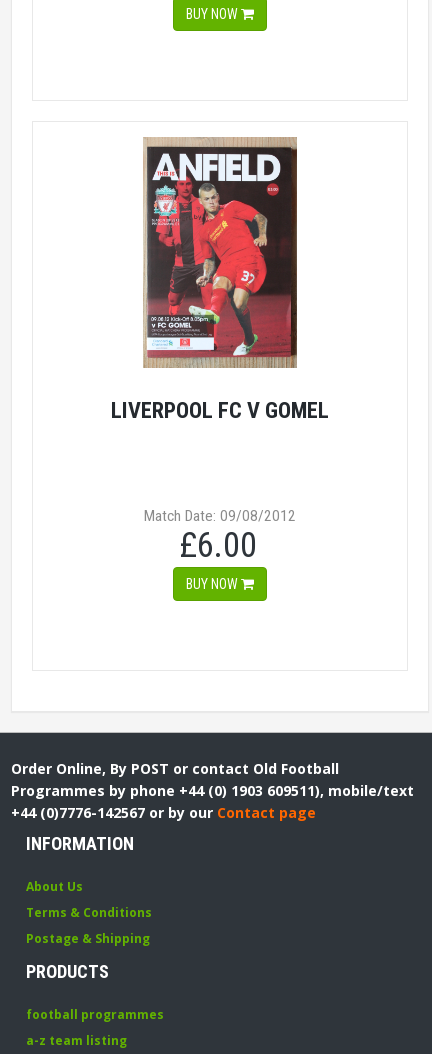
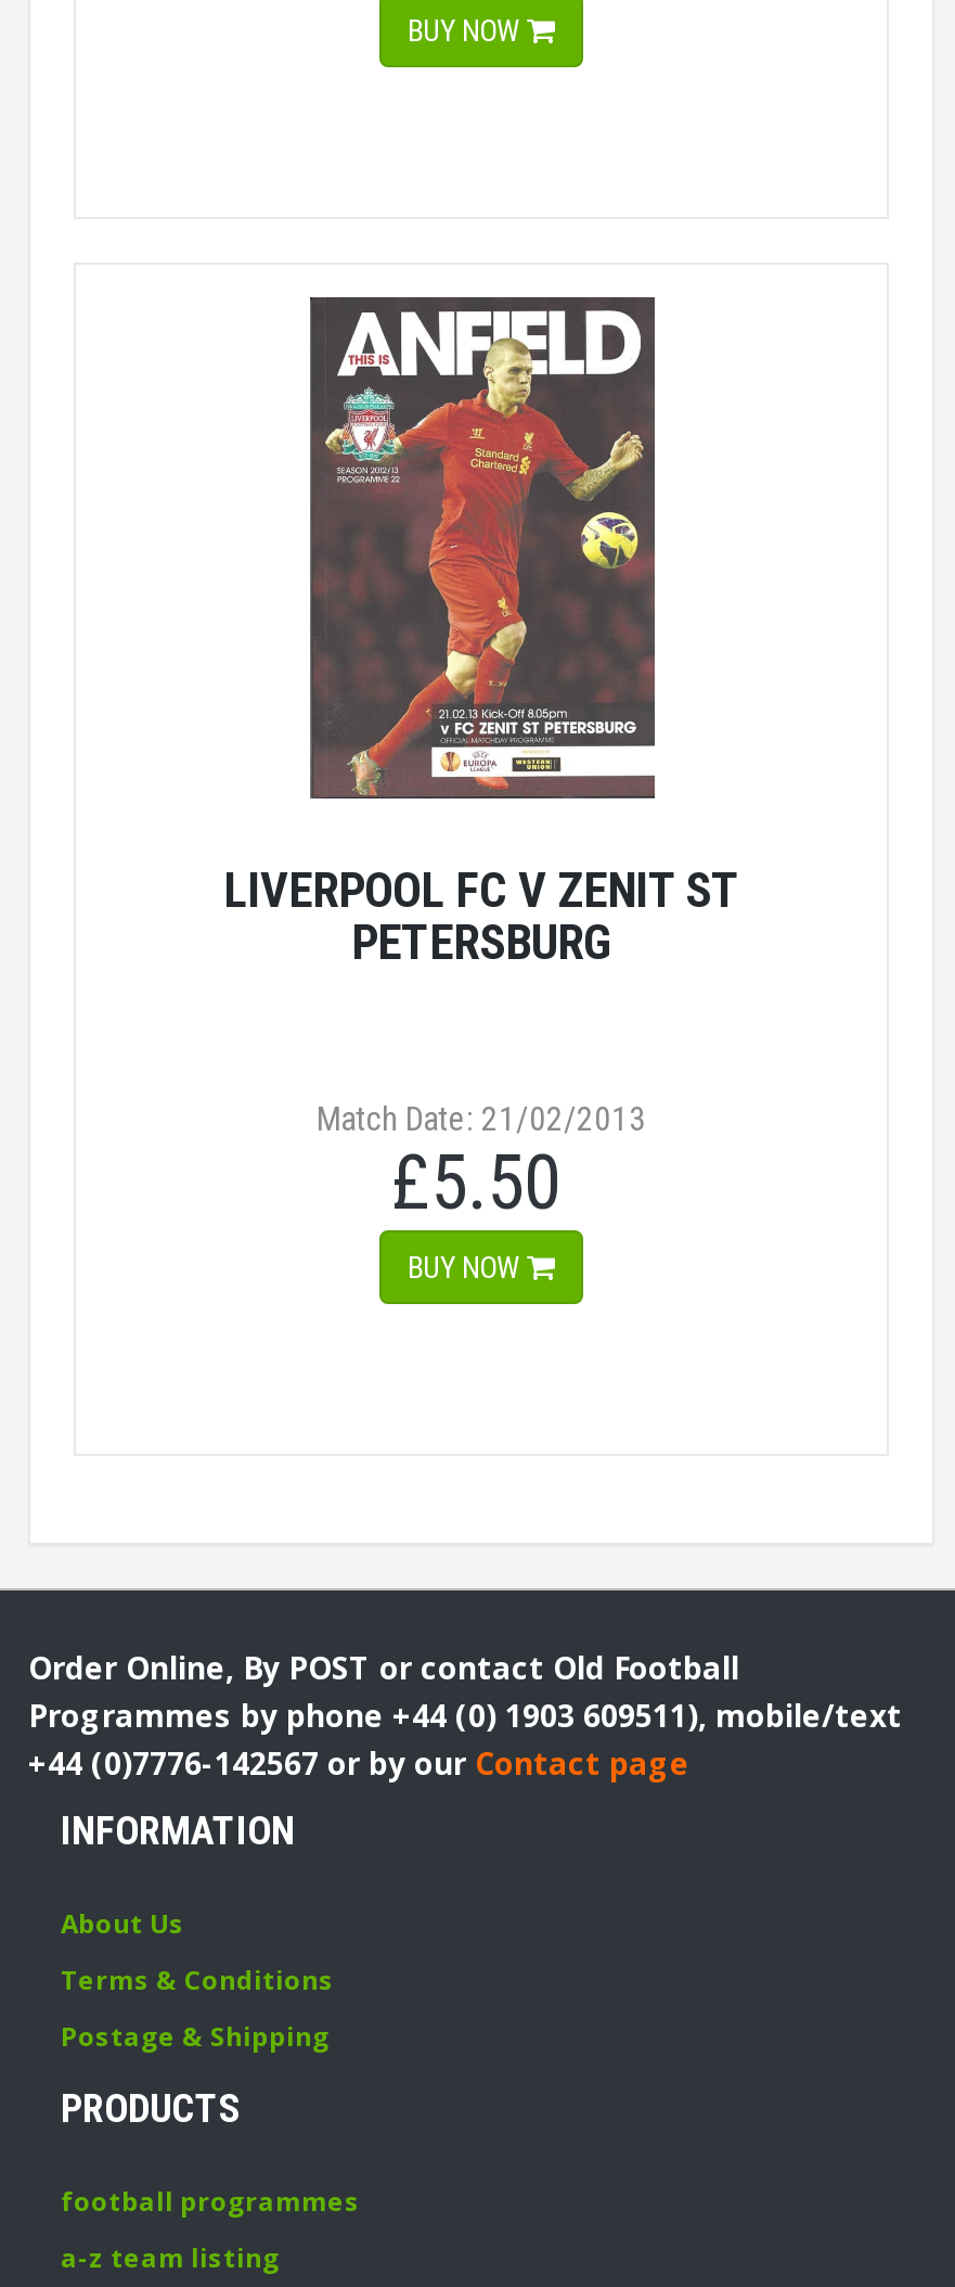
[111,137,329,423] [image] | LIVERPOOL FC V GOMEL -> [223,295,739,970] [image] | LIVERPOOL FC V ZENIT ST | PETERSBURG
[144,507,296,566] Match Date: 09/08/2012 | £6.00 -> [317,1100,646,1228] Match Date: 21/02/2013 | £5.50

